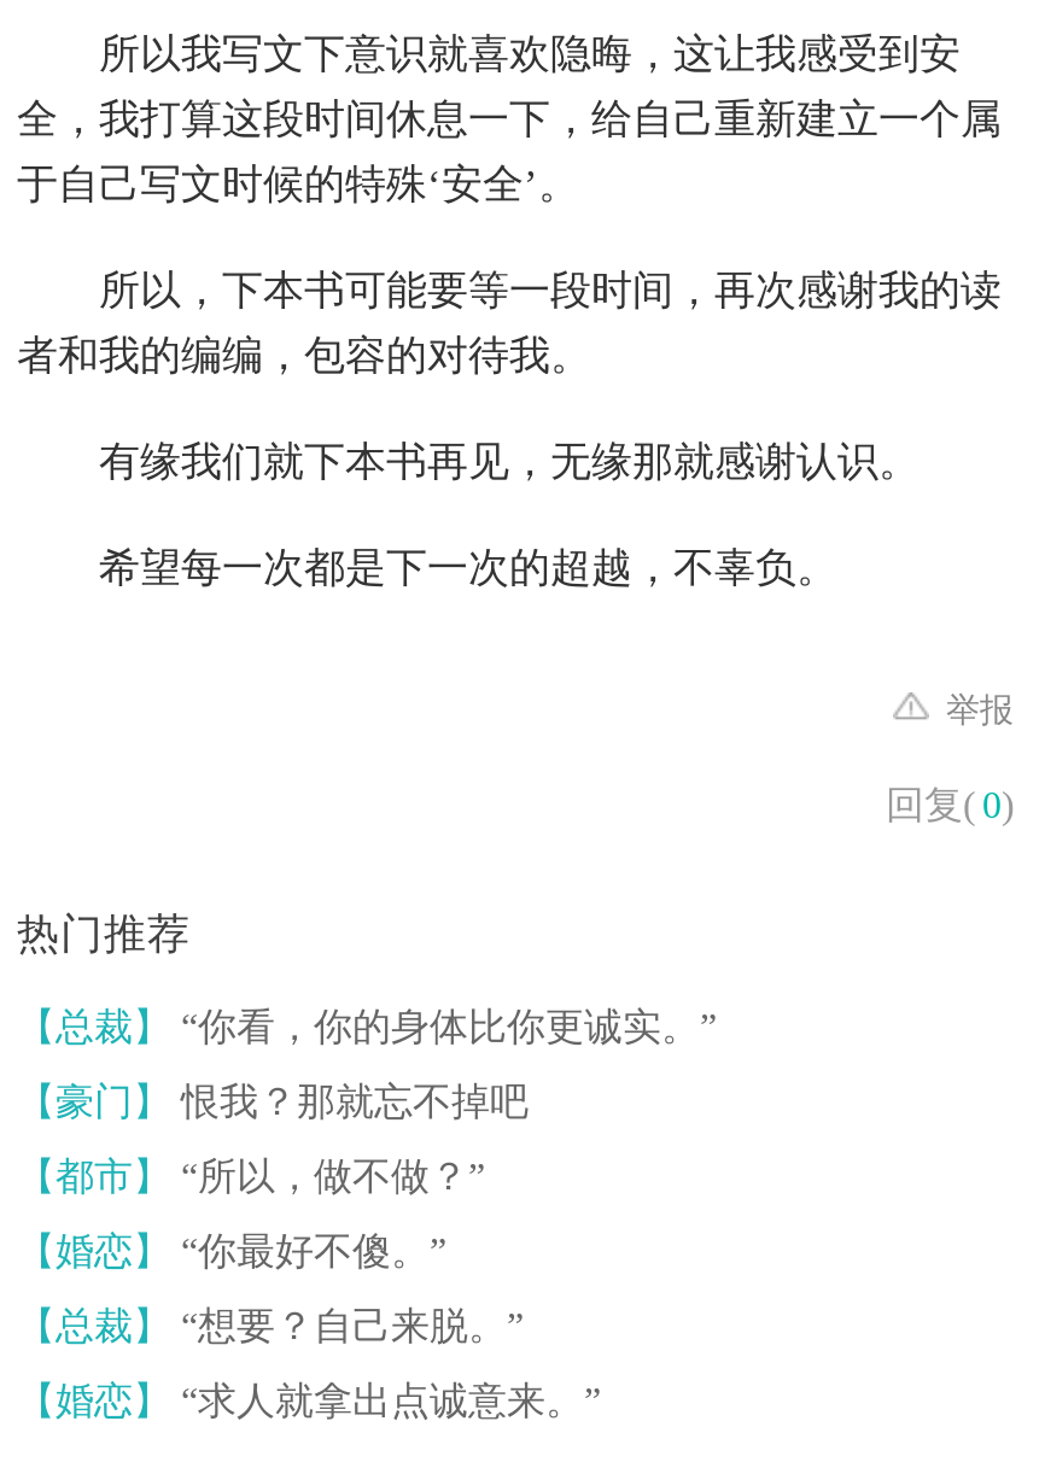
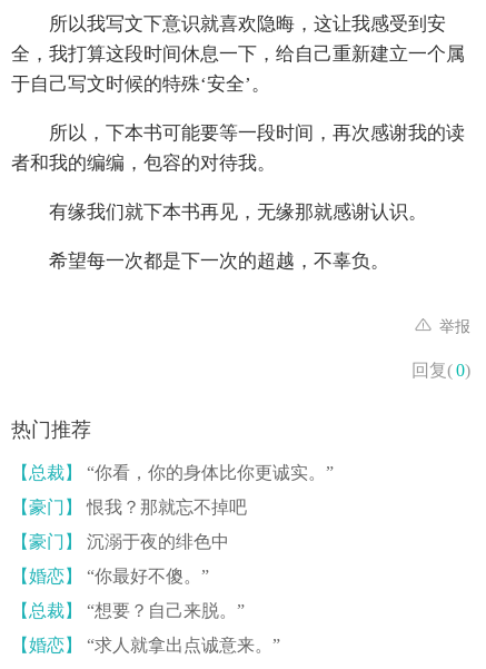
[17,1156,485,1197] 【都市】“所以，做不做？” -> [11,532,229,551] 【豪门】沉溺于夜的绯色中

